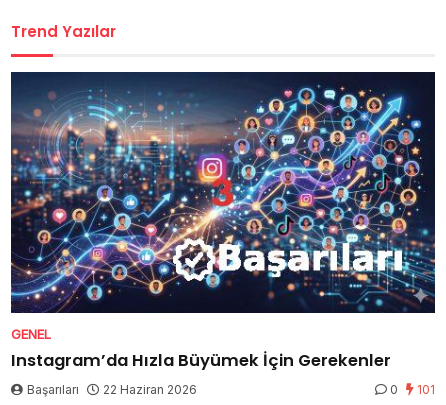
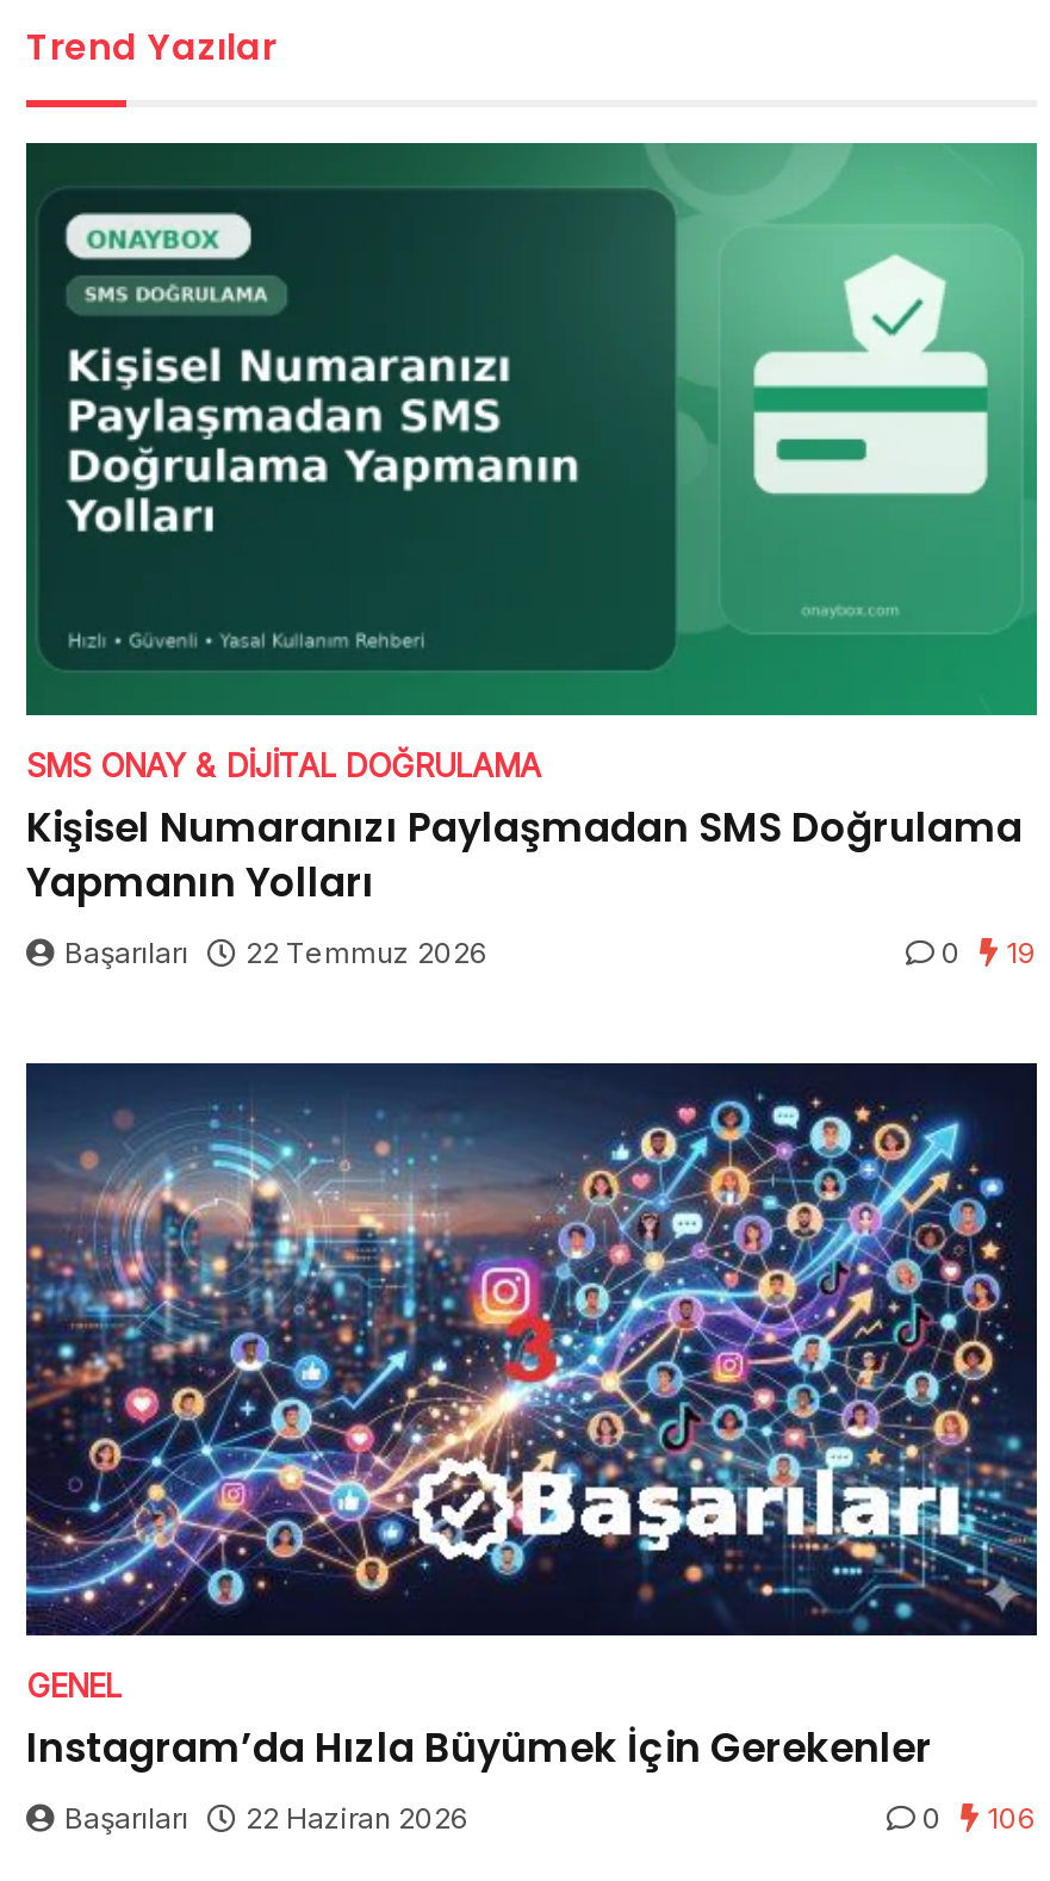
none -> [24,141,1039,970] [image] | SMS ONAY & DIJITAL DOĞRULAMA | Kişisel Numaranızı Paylaşmadan SMS Doğrulama | Yapmanın Yolları | Başarıları | 22 Temmuz 2026 | 0 | 19
[387,382,435,397] 0 101 -> [915,1800,1037,1835] 0 106

